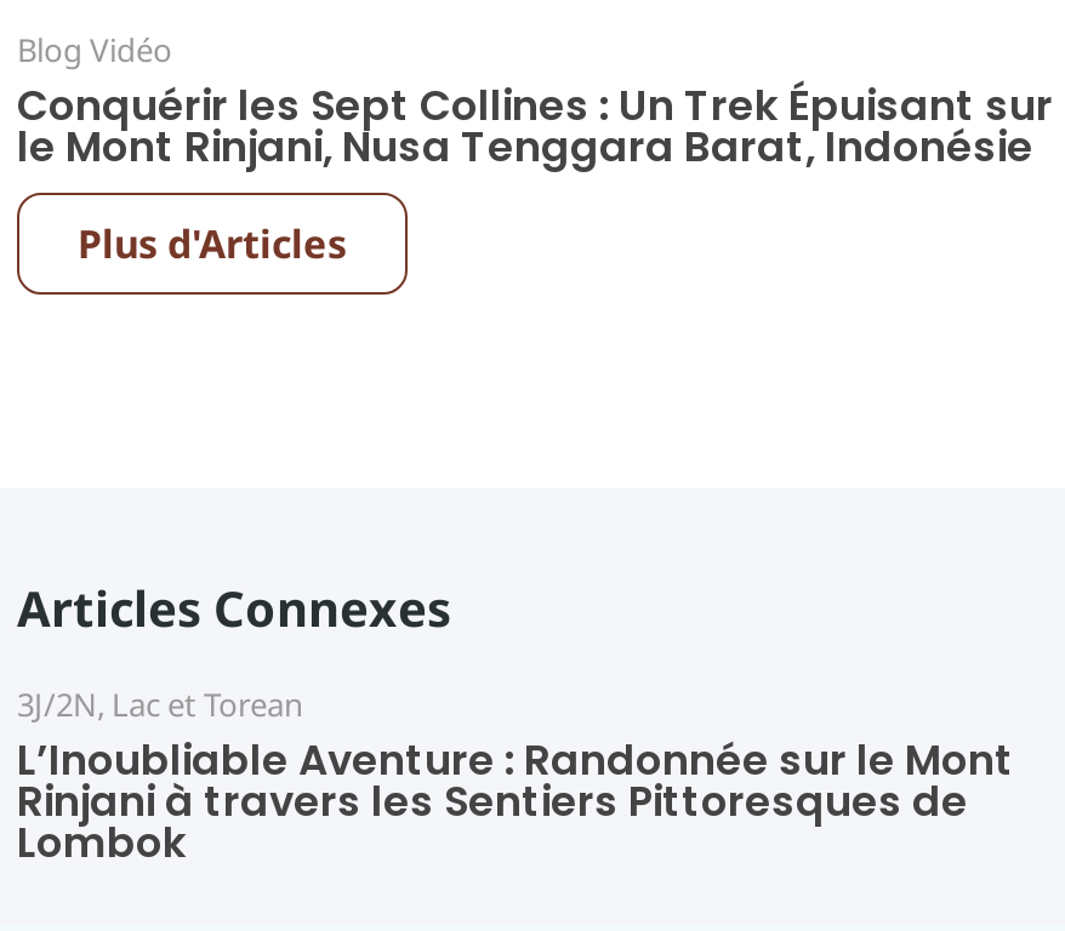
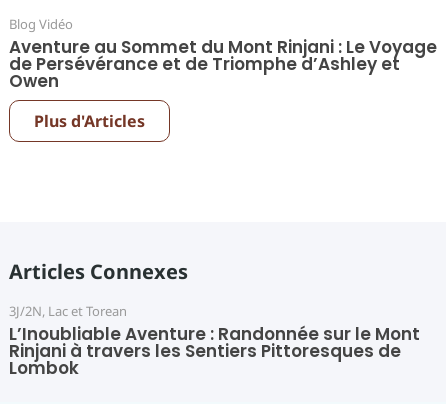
[17,77,1053,177] Conquérir les Sept Collines : Un Trek Épuisant sur | le Mont Rinjani, Nusa Tenggara Barat, Indonésie -> [9,35,437,93] Aventure au Sommet du Mont Rinjani : Le Voyage | de Persévérance et de Triomphe d’Ashley et | Owen

